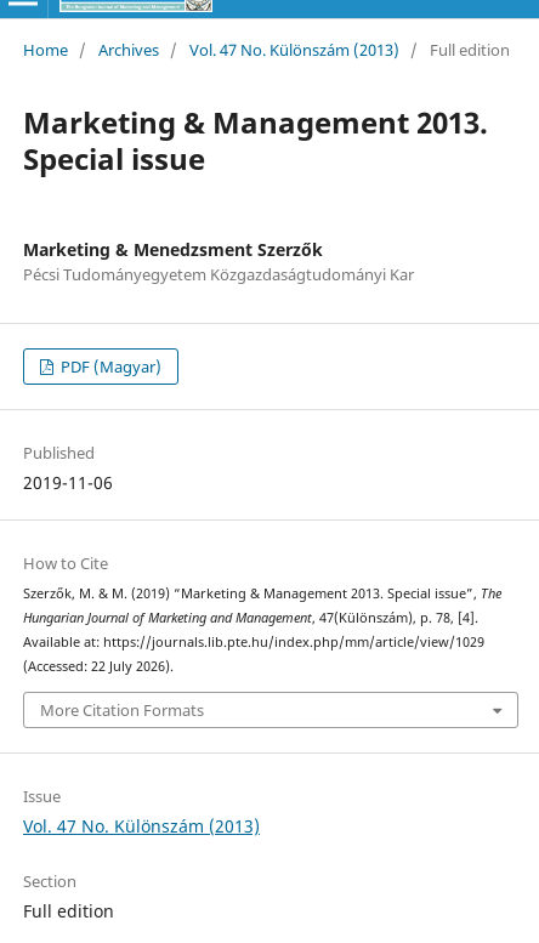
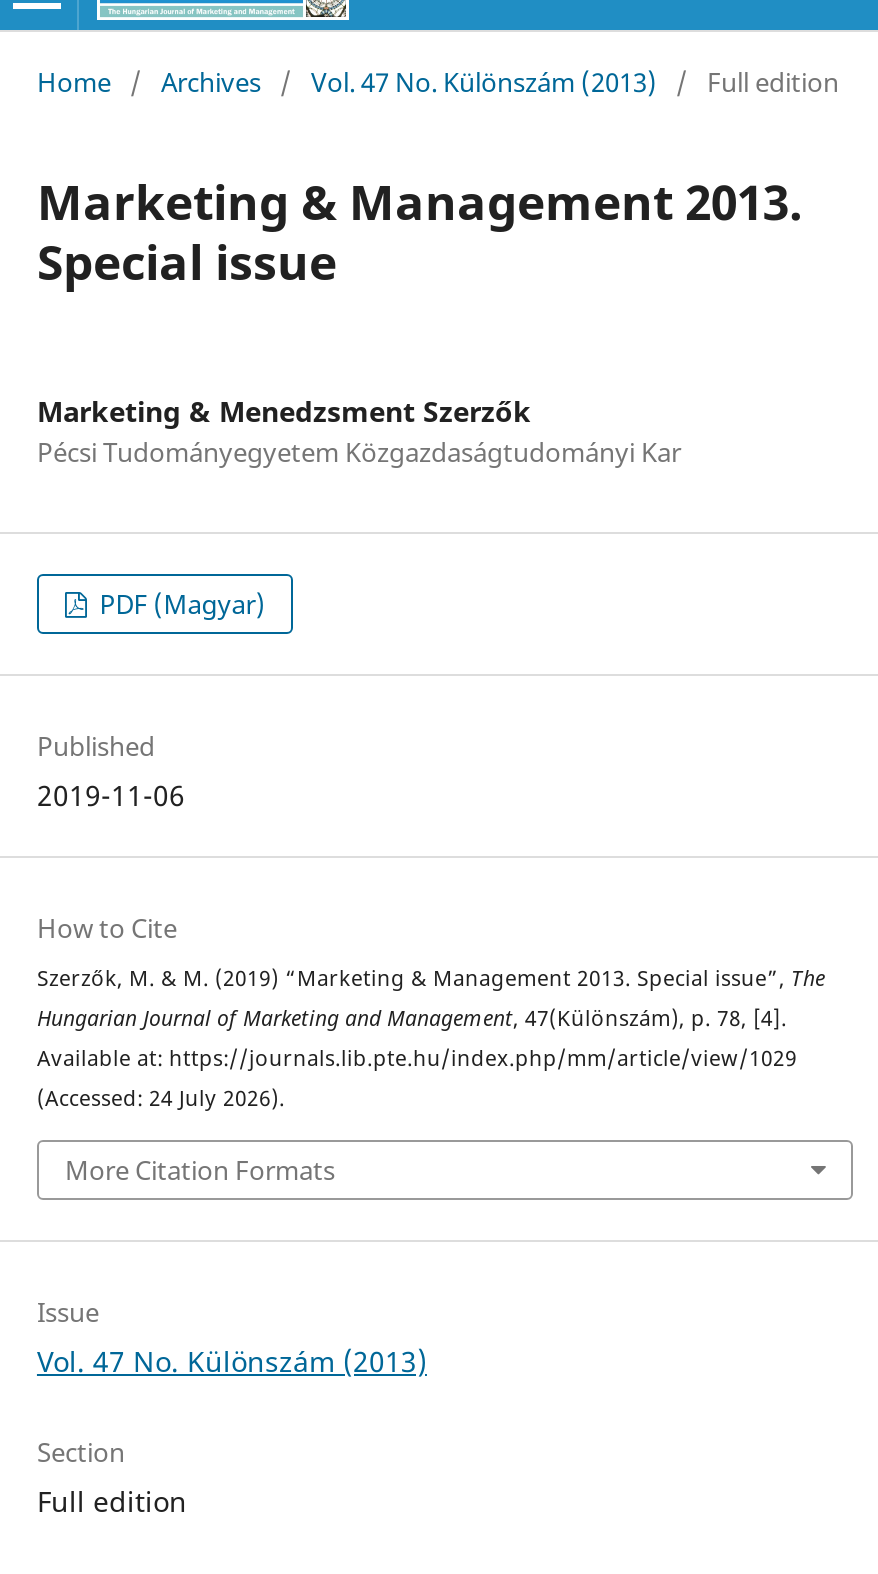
[23,658,174,675] (Accessed: 22 July 2026). -> [37,1084,285,1112] (Accessed: 24 July 2026).

